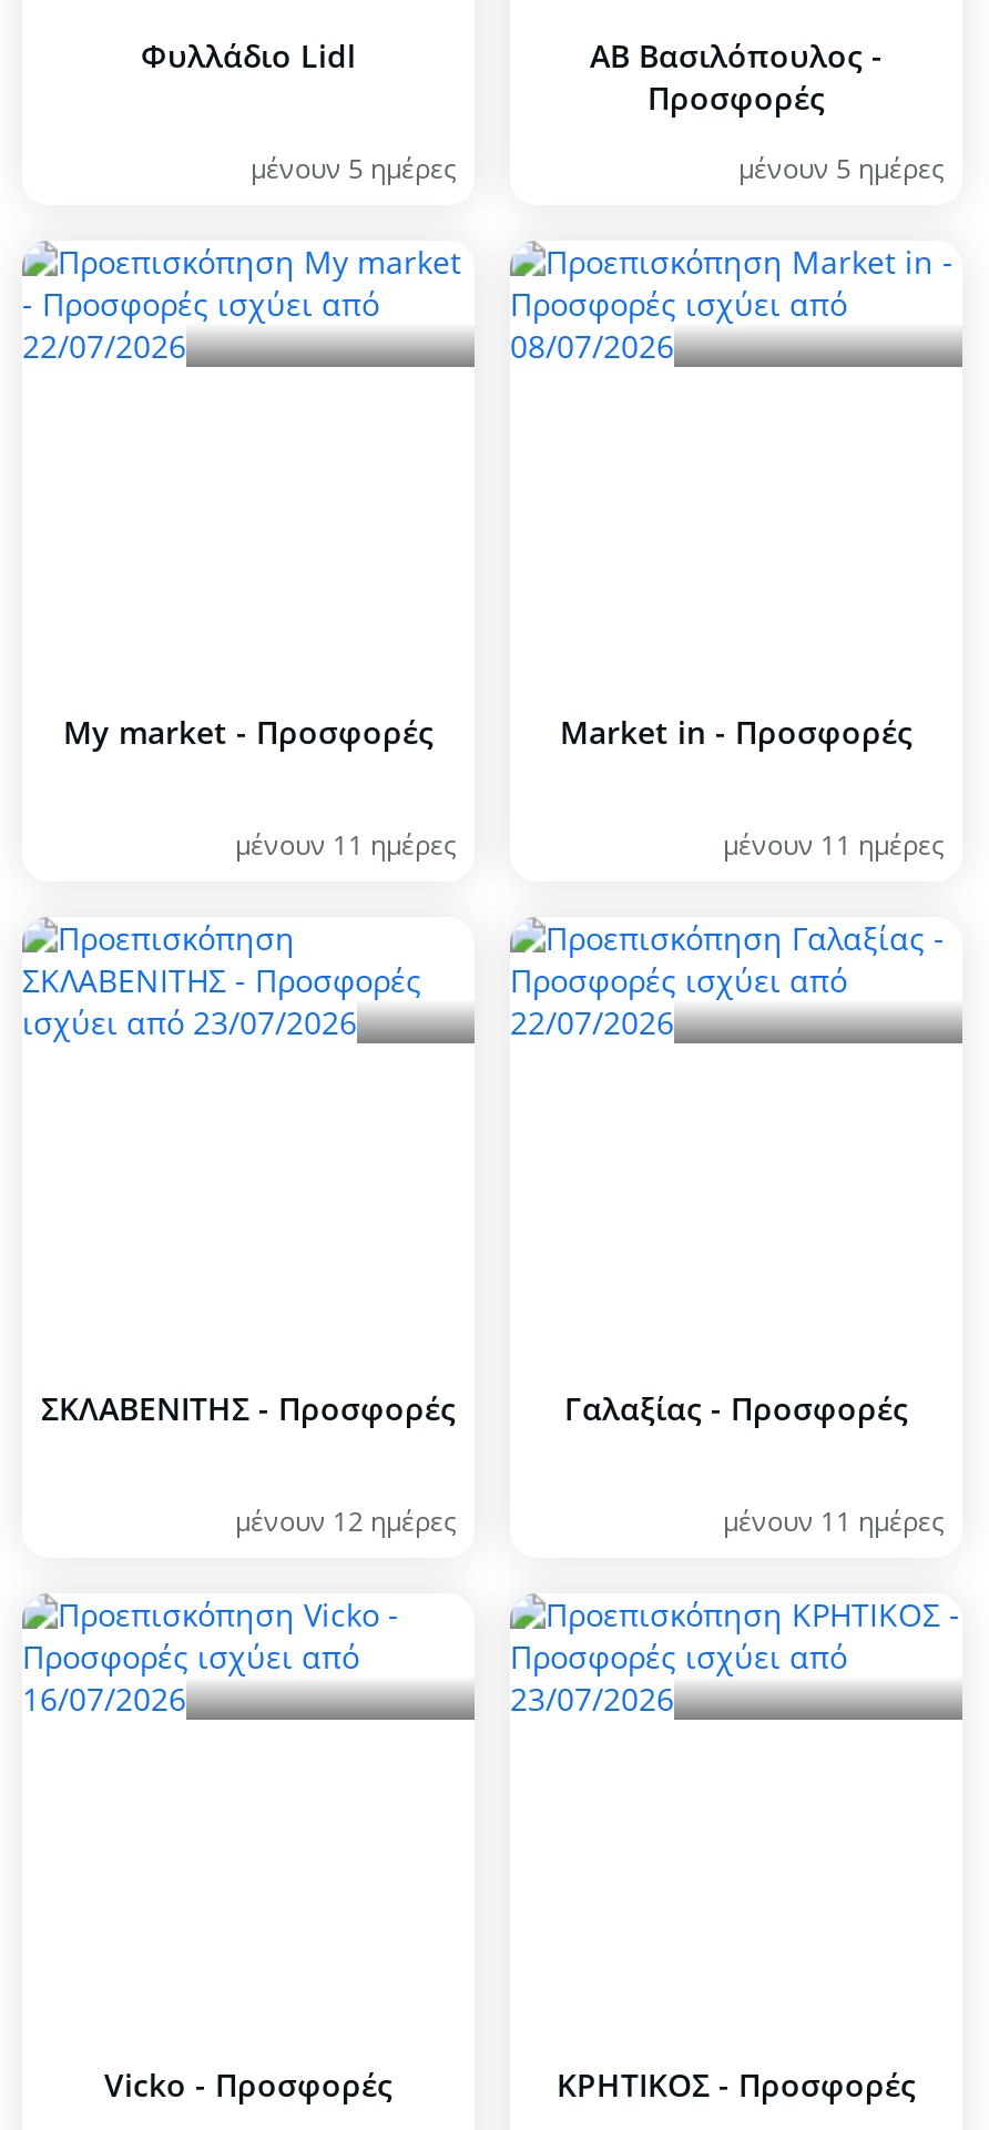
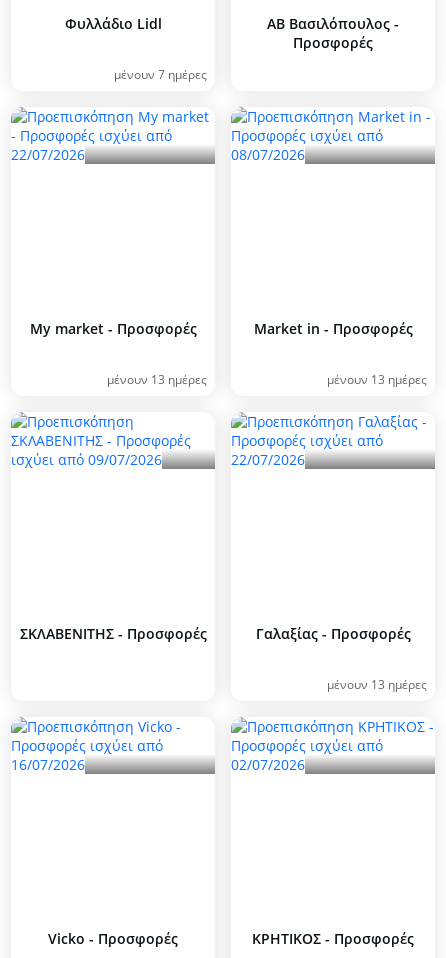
[251,150,457,187] μένουν 5 ημέρες -> [114,66,207,83] μένουν 7 ημέρες
[738,150,945,187] μένουν 5 ημέρες -> none
[235,826,457,864] μένουν 11 ημέρες -> [107,371,207,388] μένουν 13 ημέρες
[723,826,945,864] μένουν 11 ημέρες -> [327,371,427,388] μένουν 13 ημέρες
[235,1502,457,1540] μένουν 12 ημέρες -> none
[723,1502,945,1540] μένουν 11 ημέρες -> [327,676,427,693] μένουν 13 ημέρες

